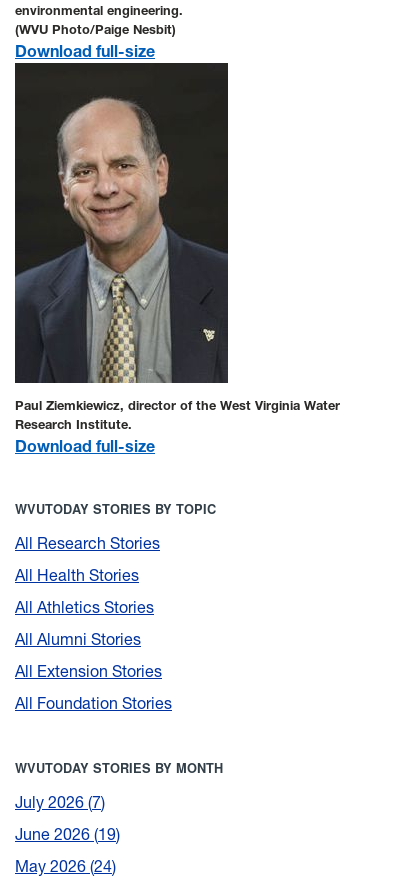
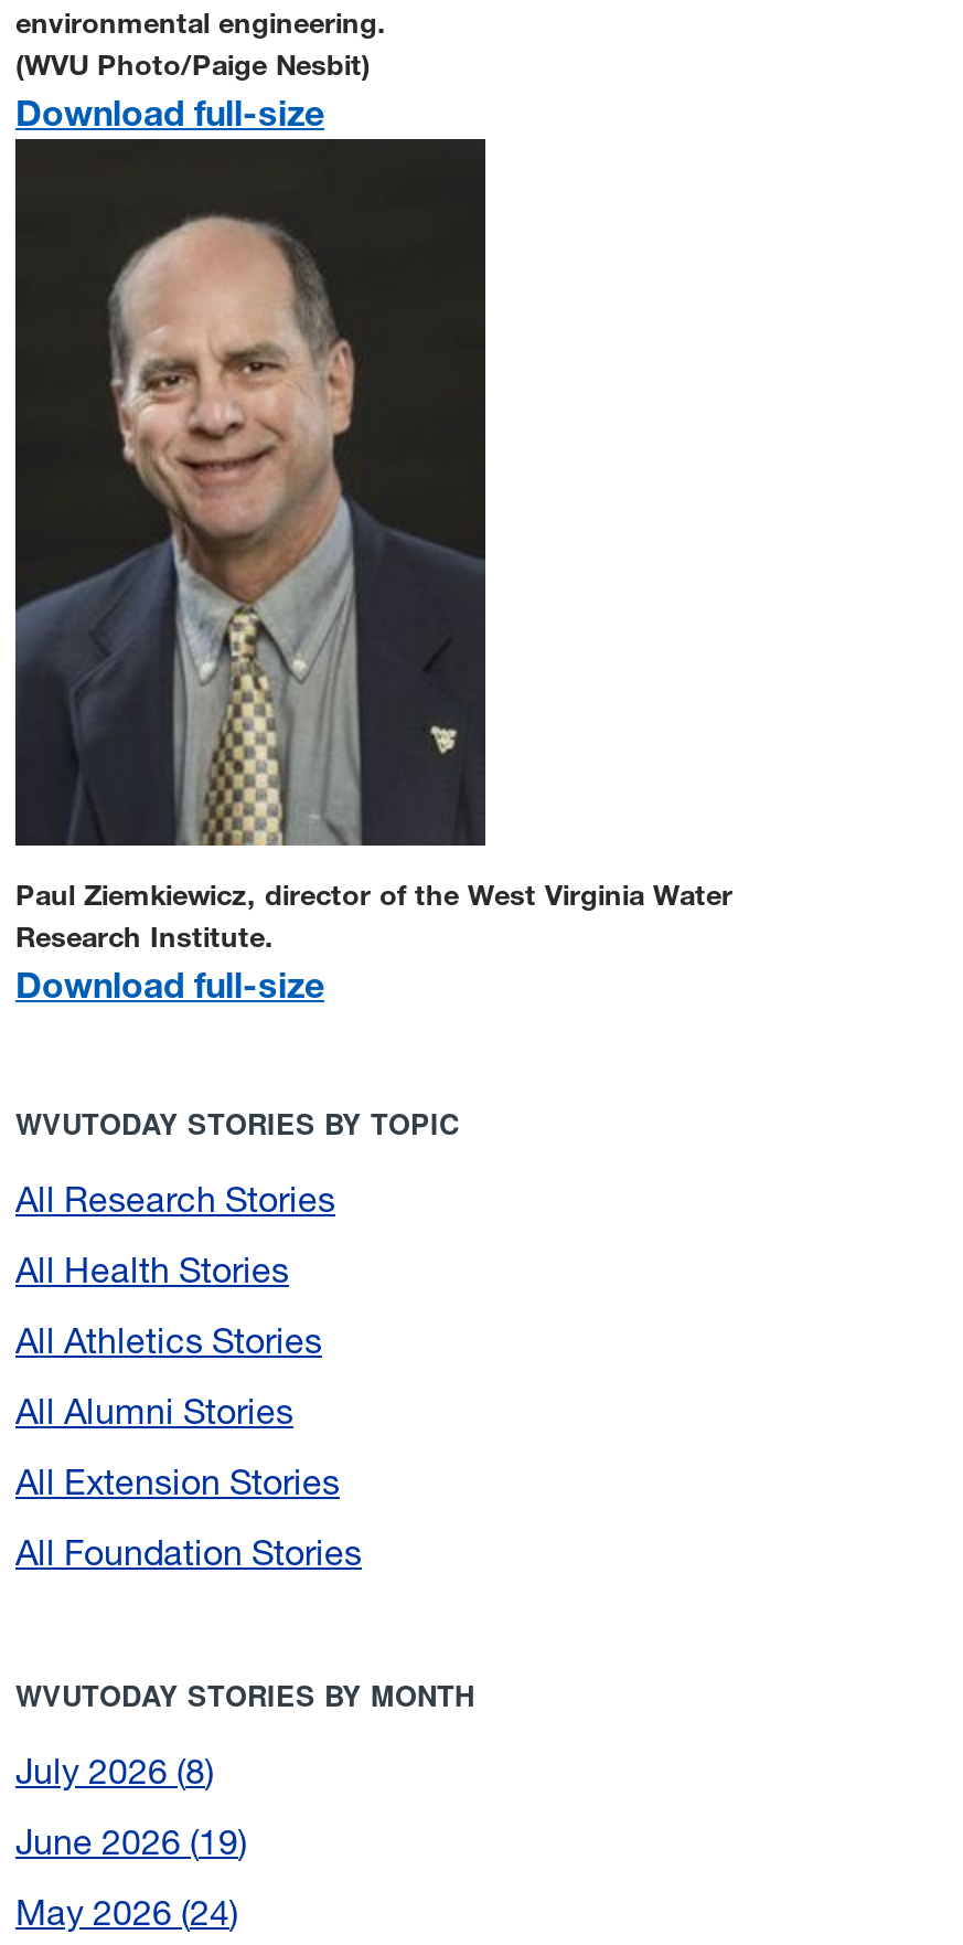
[15,792,101,812] July 2026 7 -> [15,1748,205,1792] July 2026 8

